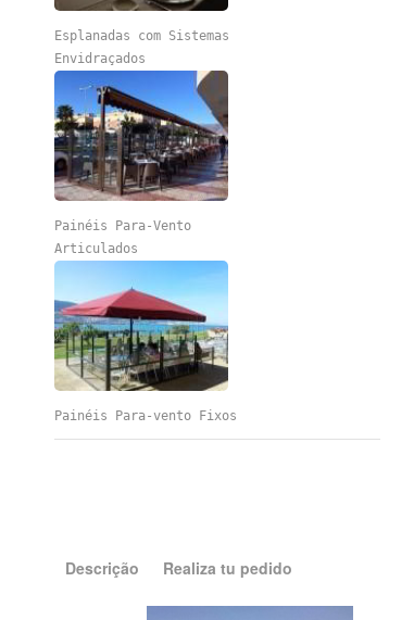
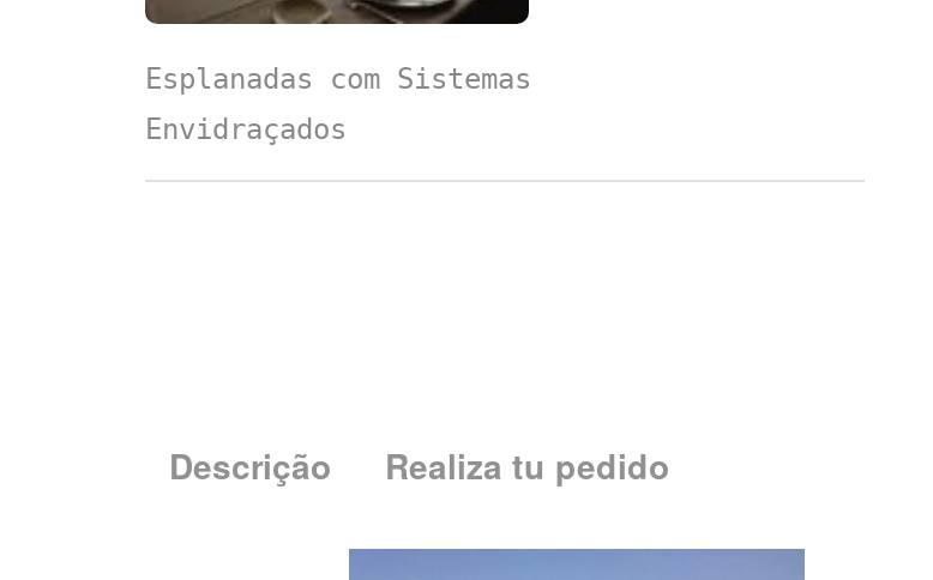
[53,69,229,256] [image] | Painéis Para-Vento | Articulados -> none
[53,249,244,423] [image] | Painéis Para-vento Fixos -> none

